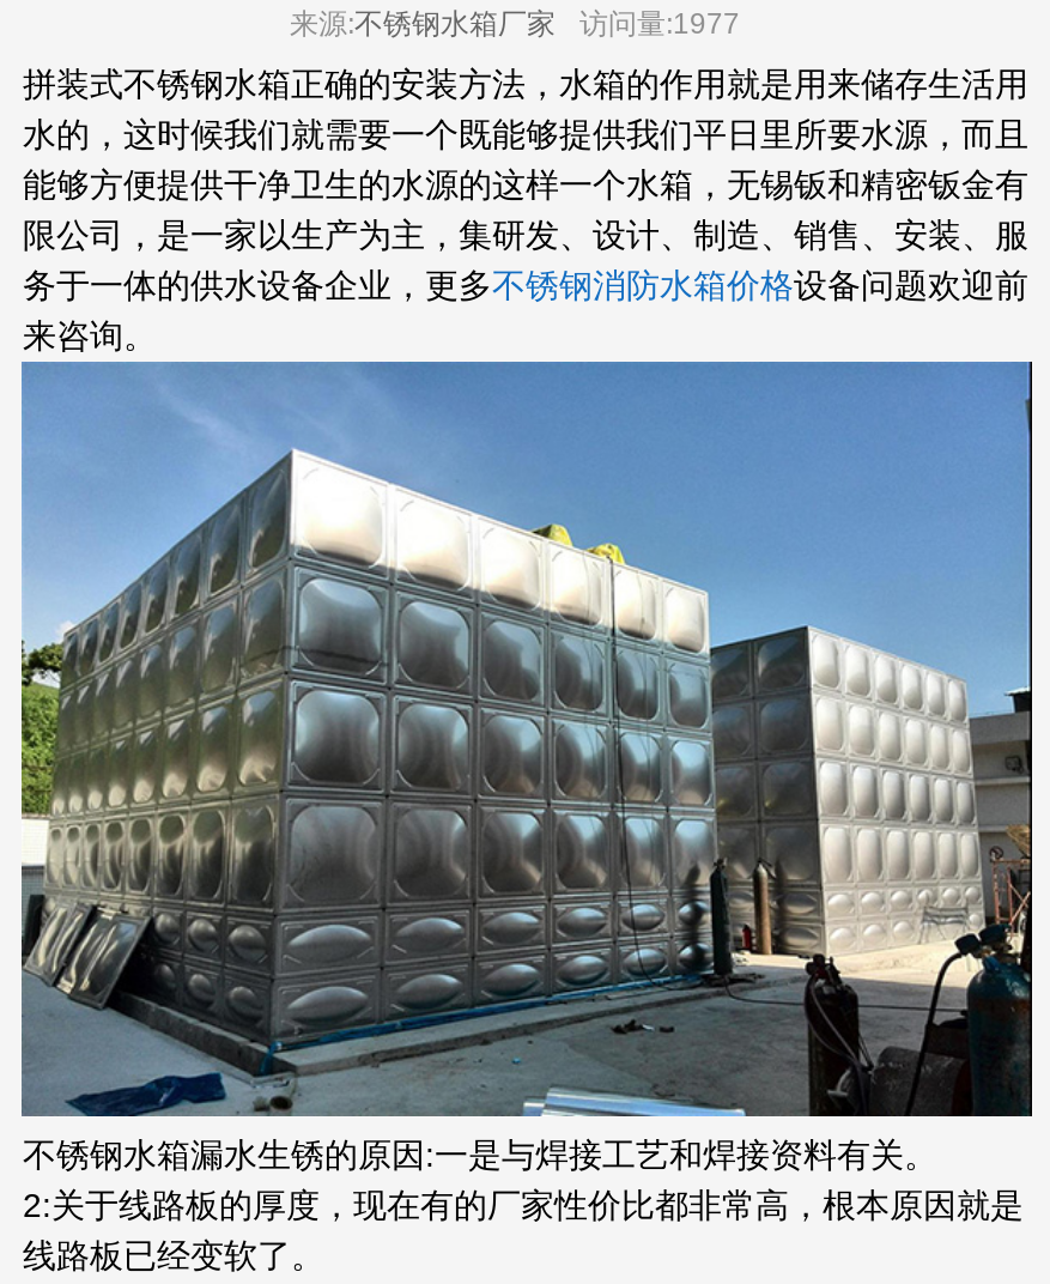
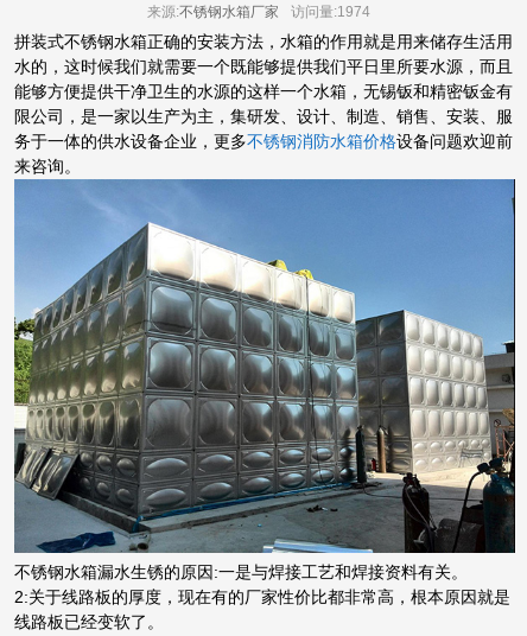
[290,7,740,41] 来源:不锈钢水箱厂家 访问量:1977 -> [147,4,370,20] 来源:不锈钢水箱厂家 访问量:1974

